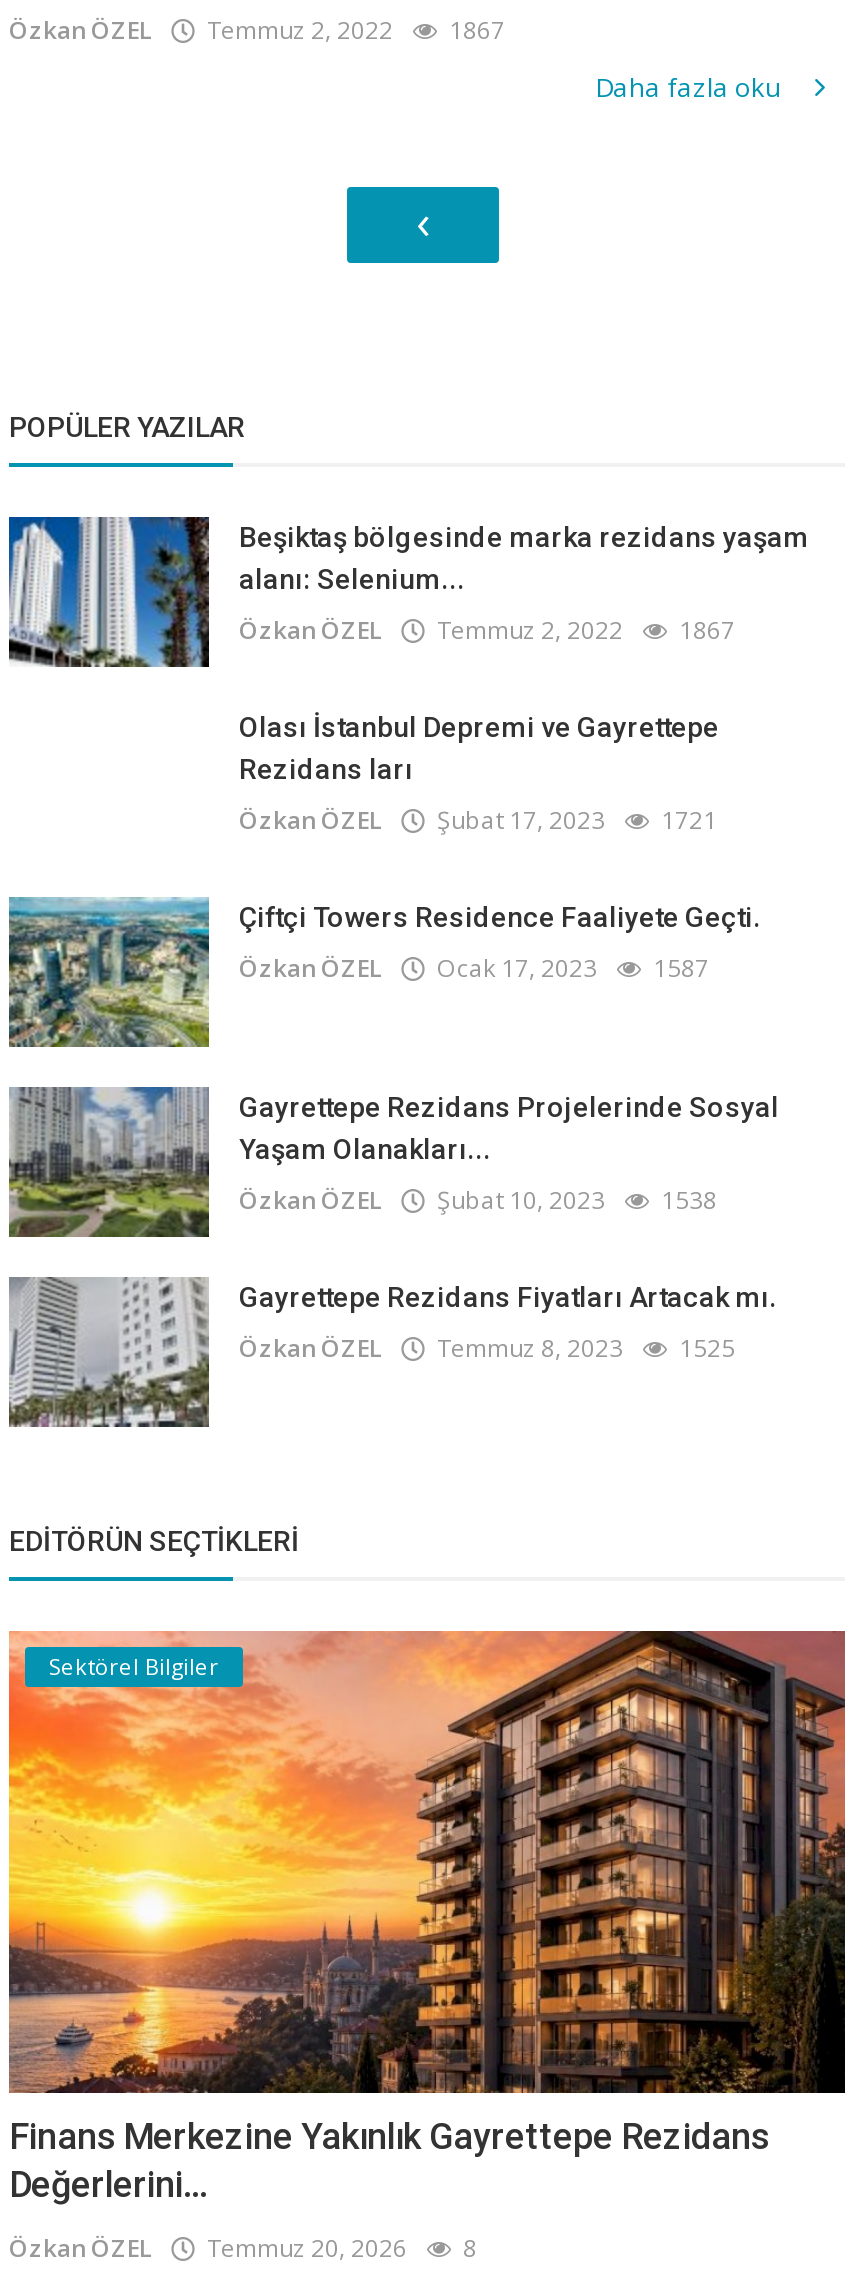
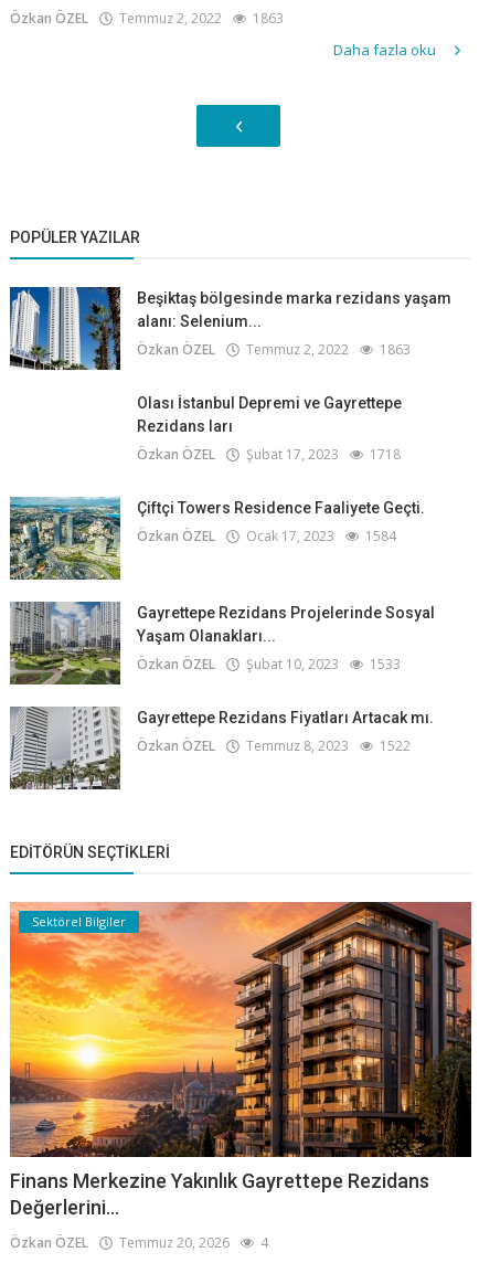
[9,14,505,48] Özkan ÖZEL Temmuz 2, 2022 1867 -> [10,9,284,28] Özkan ÖZEL Temmuz 2, 2022 1863
[239,613,735,647] Özkan ÖZEL Temmuz 2, 2022 1867 -> [137,340,411,359] Özkan ÖZEL Temmuz 2, 2022 1863
[239,803,717,837] Özkan ÖZEL Şubat 17, 2023 1721 -> [137,445,401,464] Özkan ÖZEL Şubat 17, 2023 1718
[239,951,709,985] Özkan ÖZEL Ocak 17, 2023 1587 -> [137,527,396,545] Özkan ÖZEL Ocak 17, 2023 1584
[239,1183,717,1217] Özkan ÖZEL Şubat 10, 2023 1538 -> [137,655,401,673] Özkan ÖZEL Şubat 10, 2023 1533
[239,1331,735,1365] Özkan ÖZEL Temmuz 8, 2023 1525 -> [137,736,411,755] Özkan ÖZEL Temmuz 8, 2023 1522
[9,2232,477,2266] Özkan ÖZEL Temmuz 20, 2026 8 -> [10,1234,268,1252] Özkan ÖZEL Temmuz 20, 2026 4

